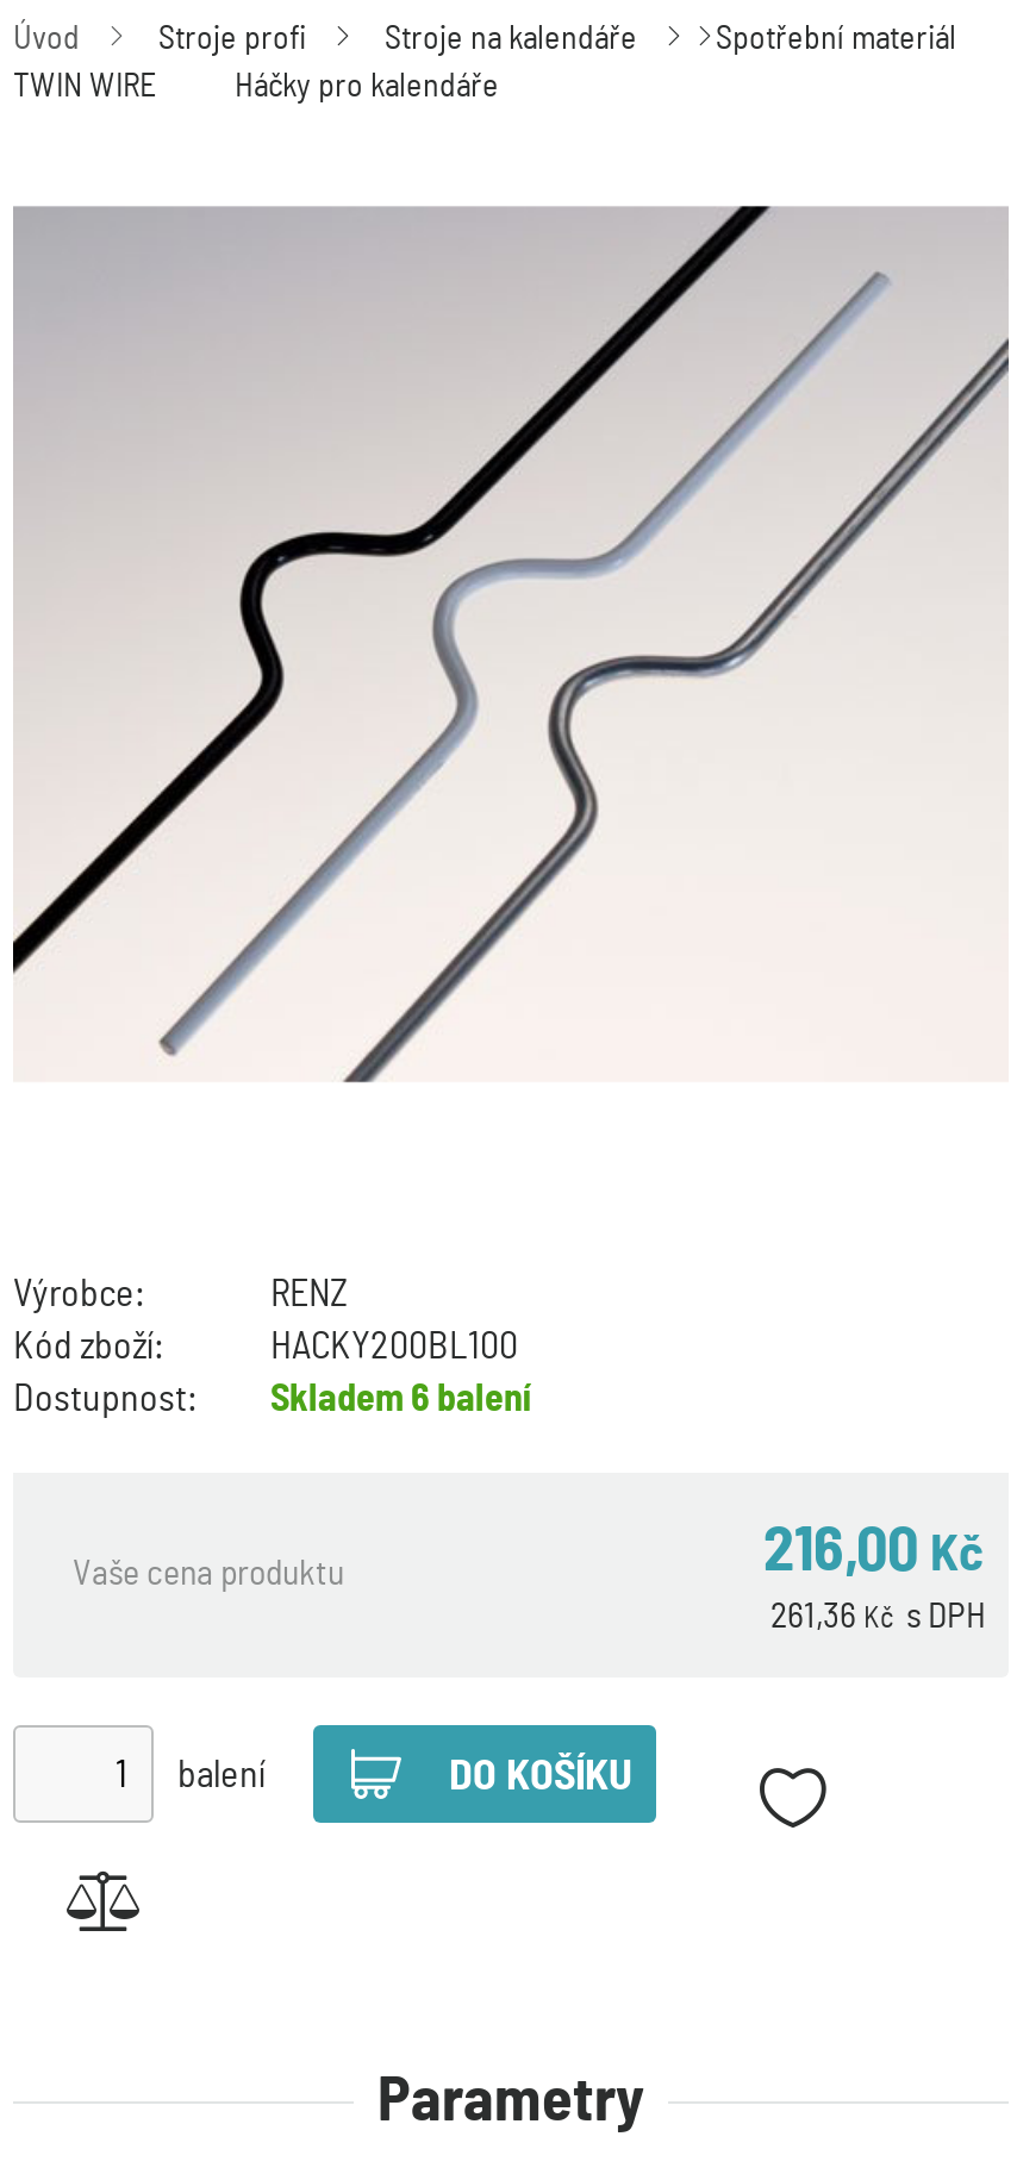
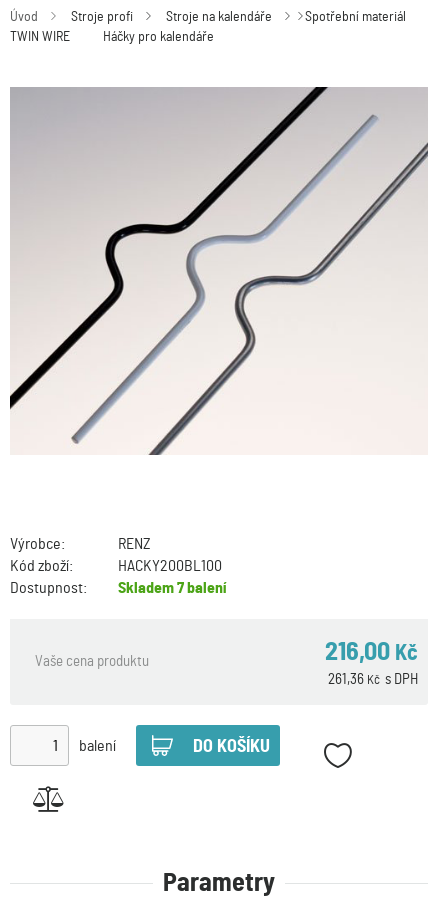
[270,1380,530,1418] Skladem 6 balení -> [118,580,226,596] Skladem 7 balení

